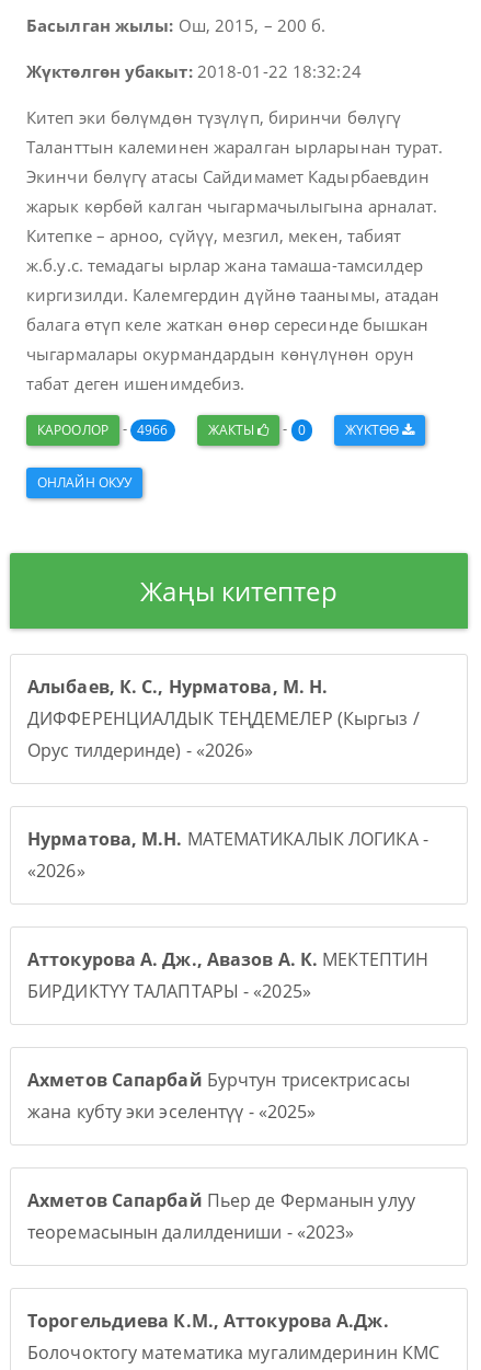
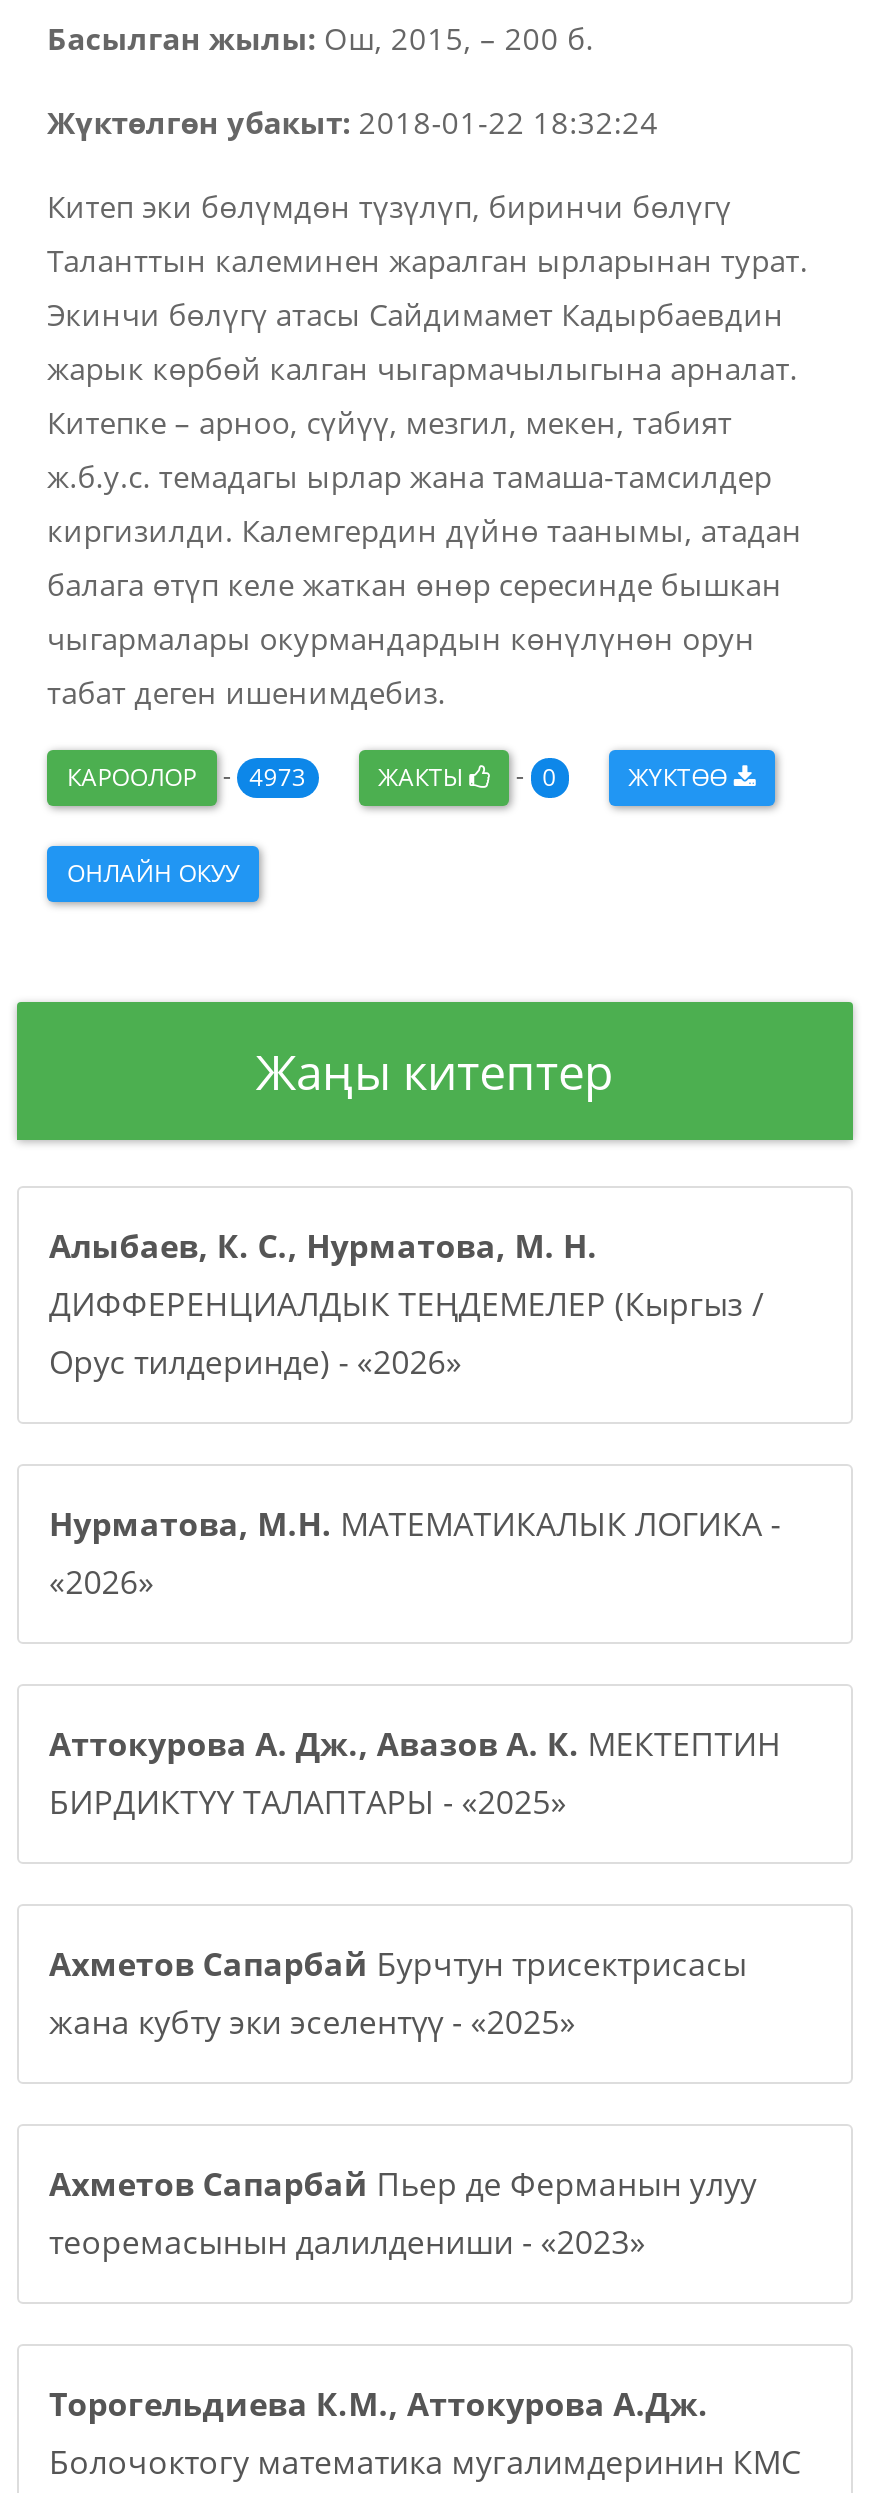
[37,419,168,439] КАРООЛОР - 4966 -> [67,757,306,794] КАРООЛОР - 4973

